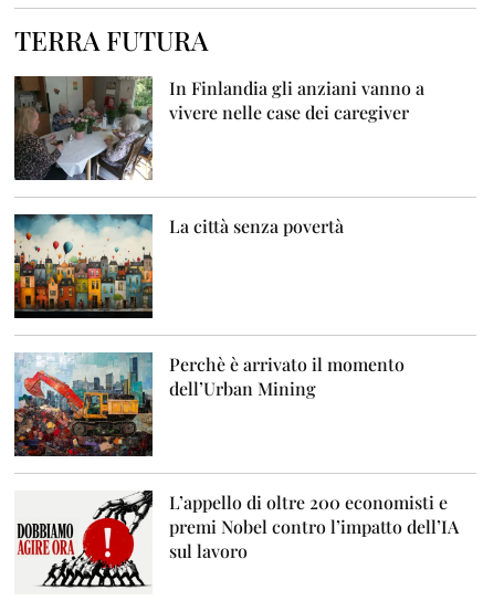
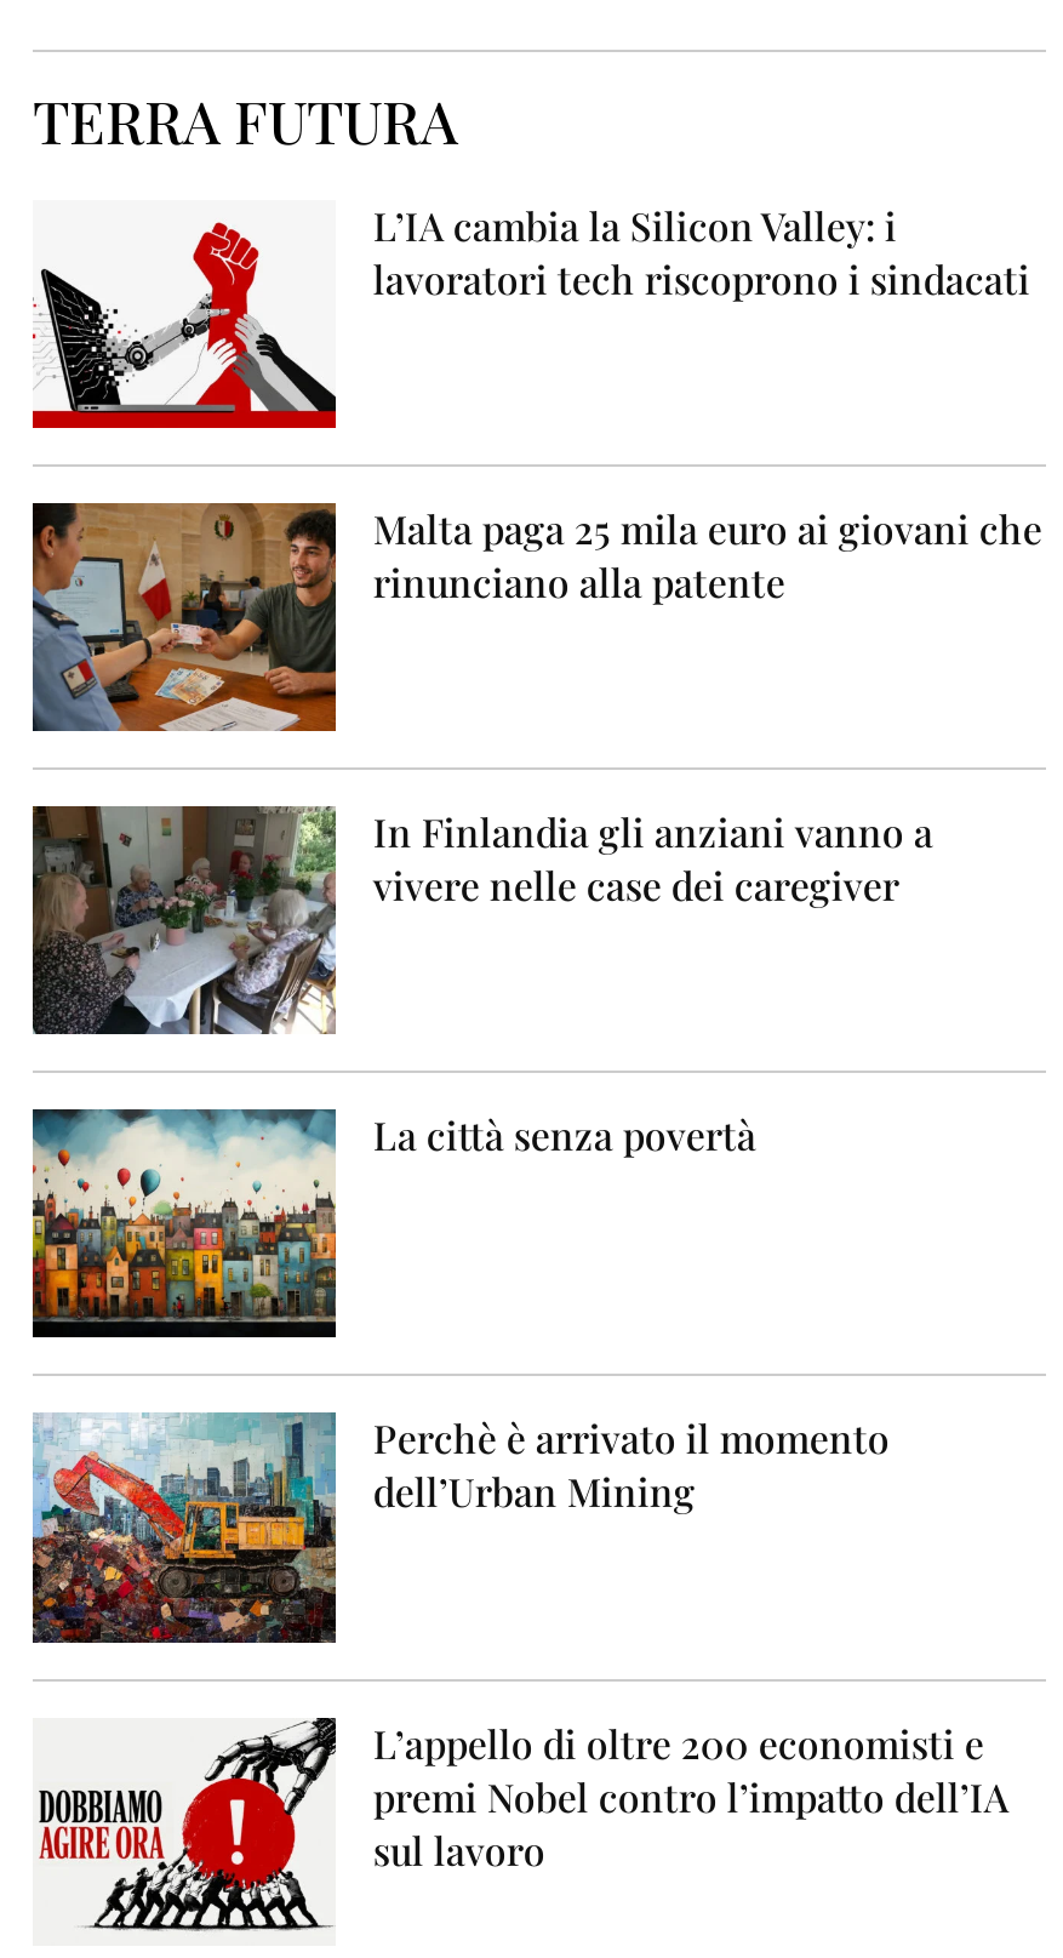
none -> [30,201,1030,430] [image] | L’IA cambia la Silicon Valley: i | lavoratori tech riscoprono i sindacati
none -> [30,501,1042,733] [image] | Malta paga 25 mila euro ai giovani che | rinunciano alla patente

